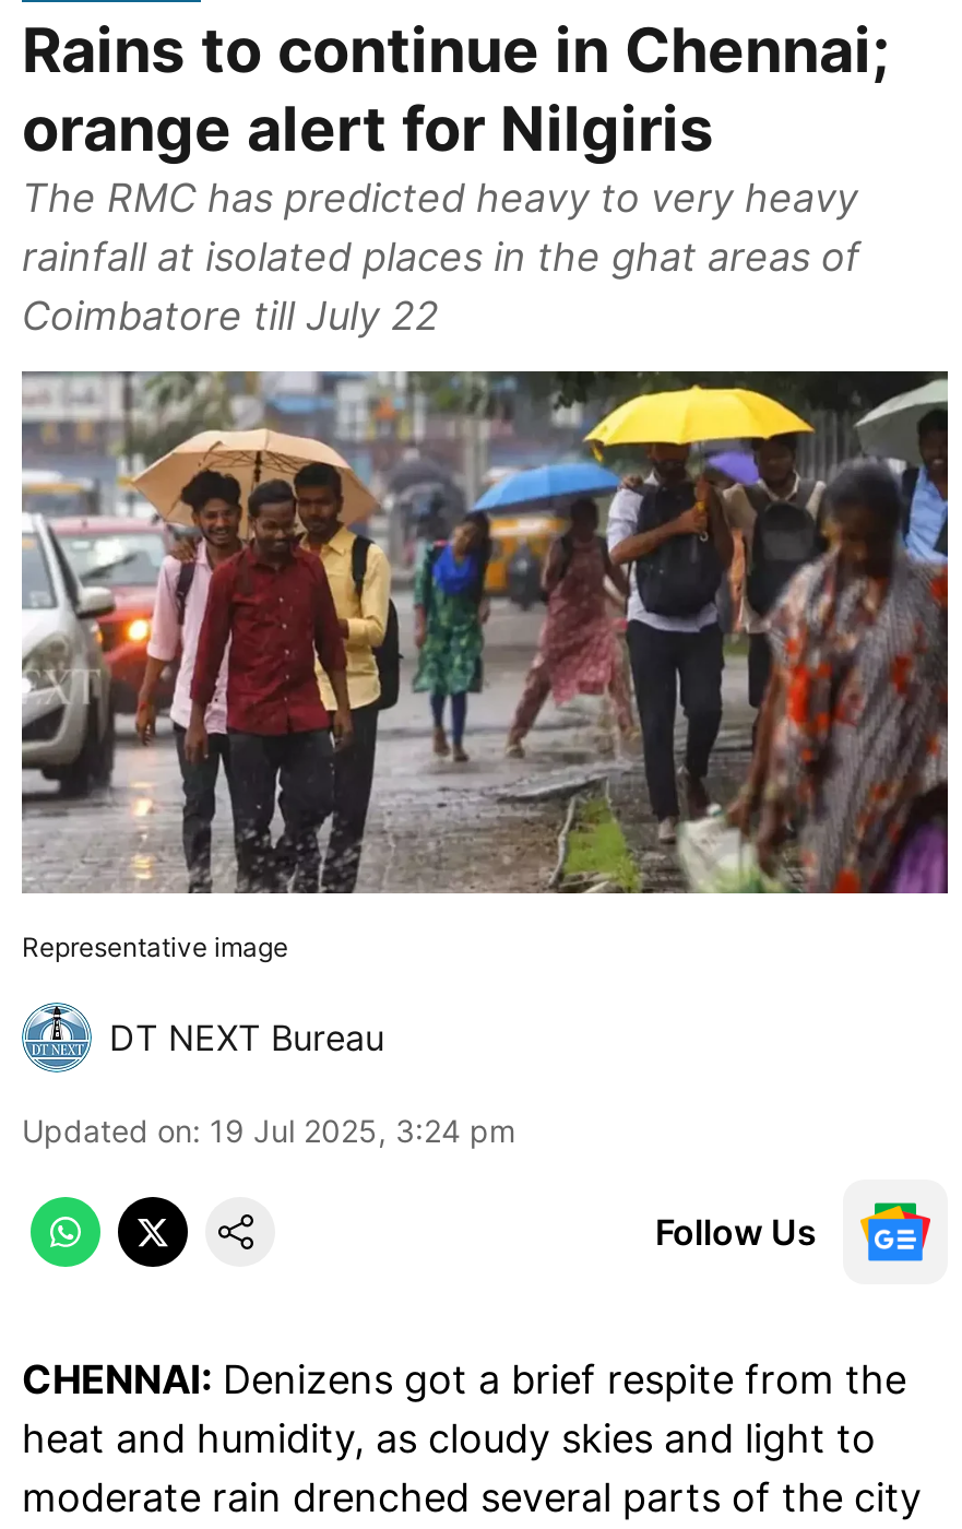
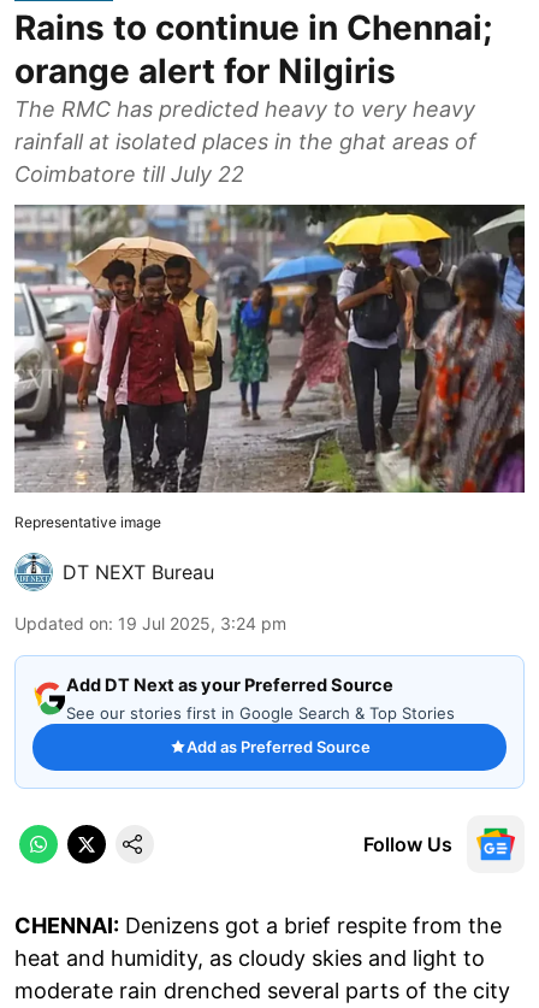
none -> [14,655,525,789] [image] | Add DT Next as your Preferred Source | See our stories first in Google Search & Top Stories | Add as Preferred Source

